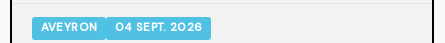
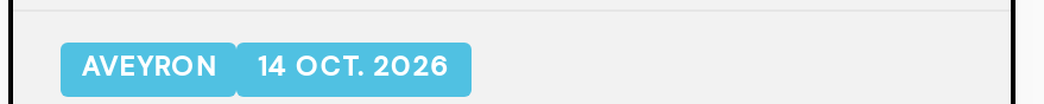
[41,20,202,35] AVEYRON 04 SEPT. 2026 -> [81,51,450,86] AVEYRON 14 OCT. 2026

